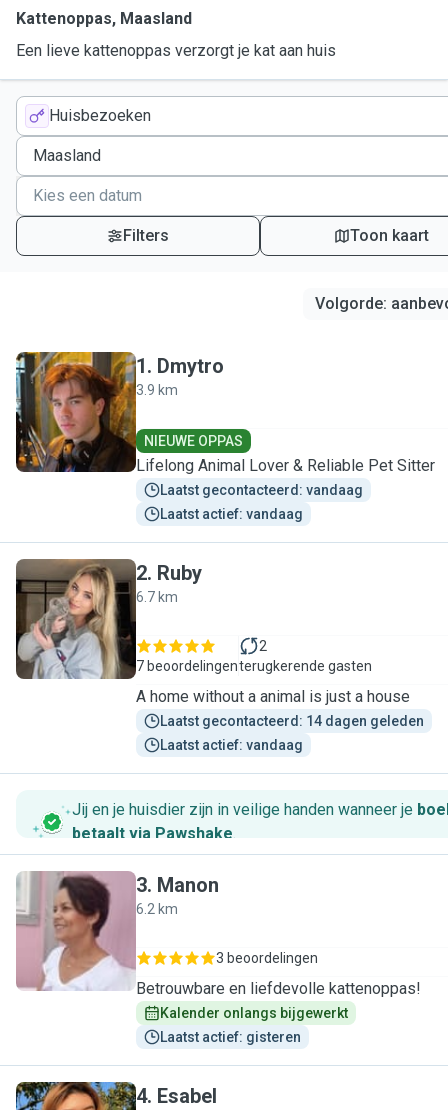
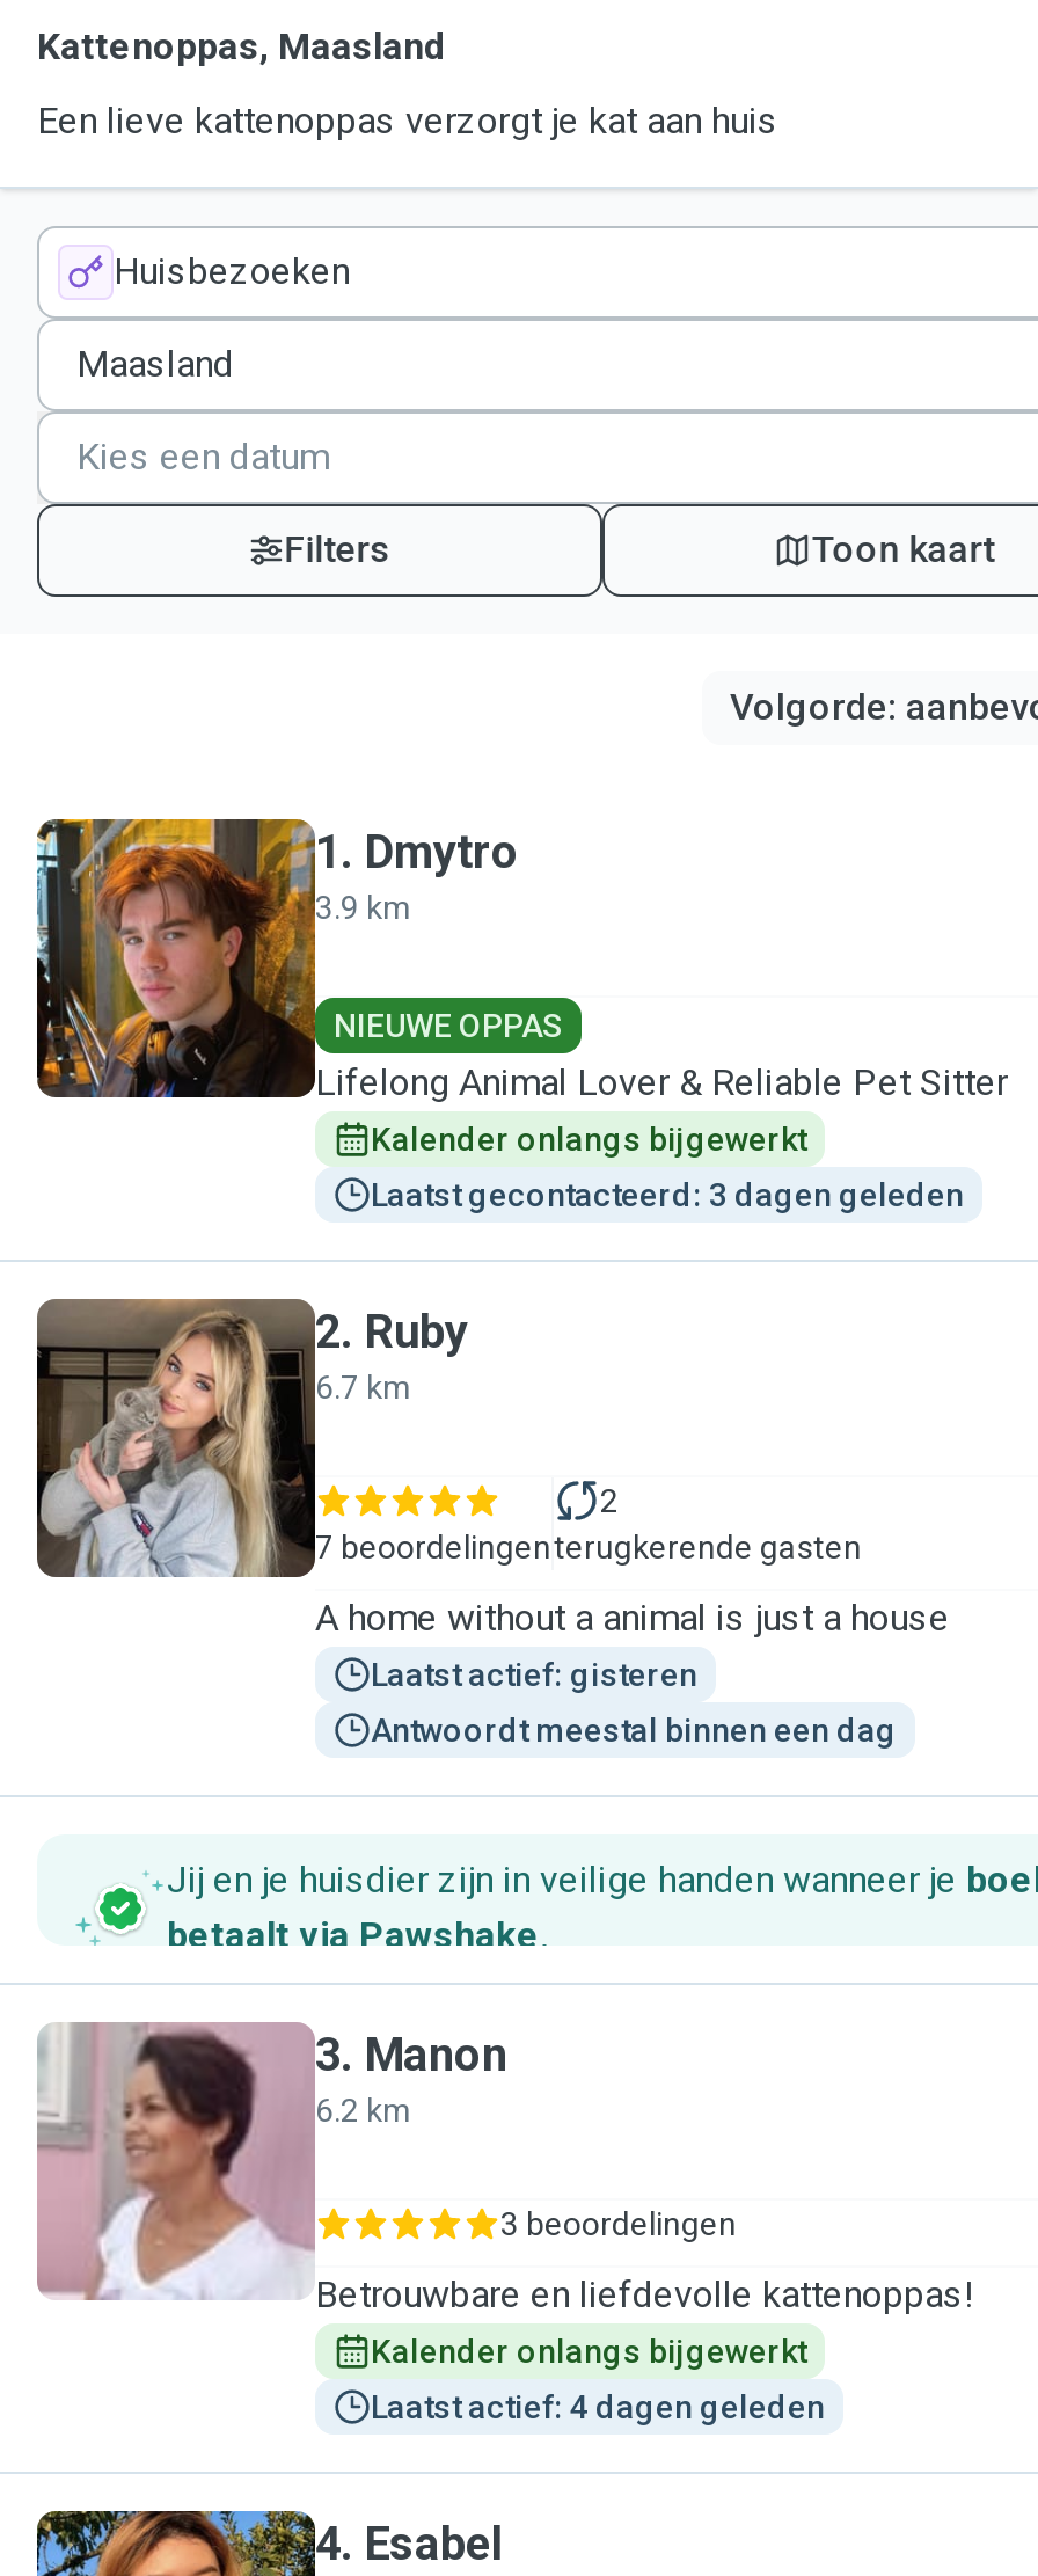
[160,482,363,498] Laatst gecontacteerd: vandaag -> [371,1121,806,1158] Kalender onlangs bijgewerkt
[160,506,303,522] Laatst actief: vandaag -> [371,1176,964,1213] Laatst gecontacteerd: 3 dagen geleden
[160,713,424,729] Laatst gecontacteerd: 14 dagen geleden -> none
[160,737,303,753] Laatst actief: vandaag -> [371,1712,897,1749] Antwoordt meestal binnen een dag
none -> [371,2388,825,2425] Laatst actief: 4 dagen geleden
moved [160,1029,301,1045] -> [371,1656,697,1693]: Laatst actief: gisteren

